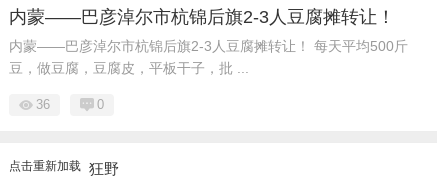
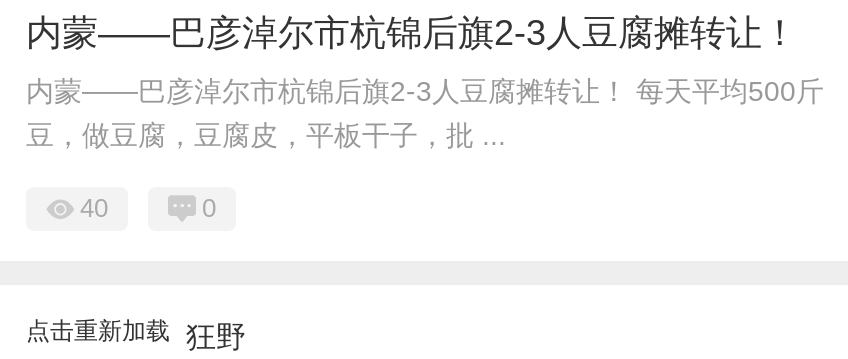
[36,97,50,112] 36 -> [80,193,108,223] 40

